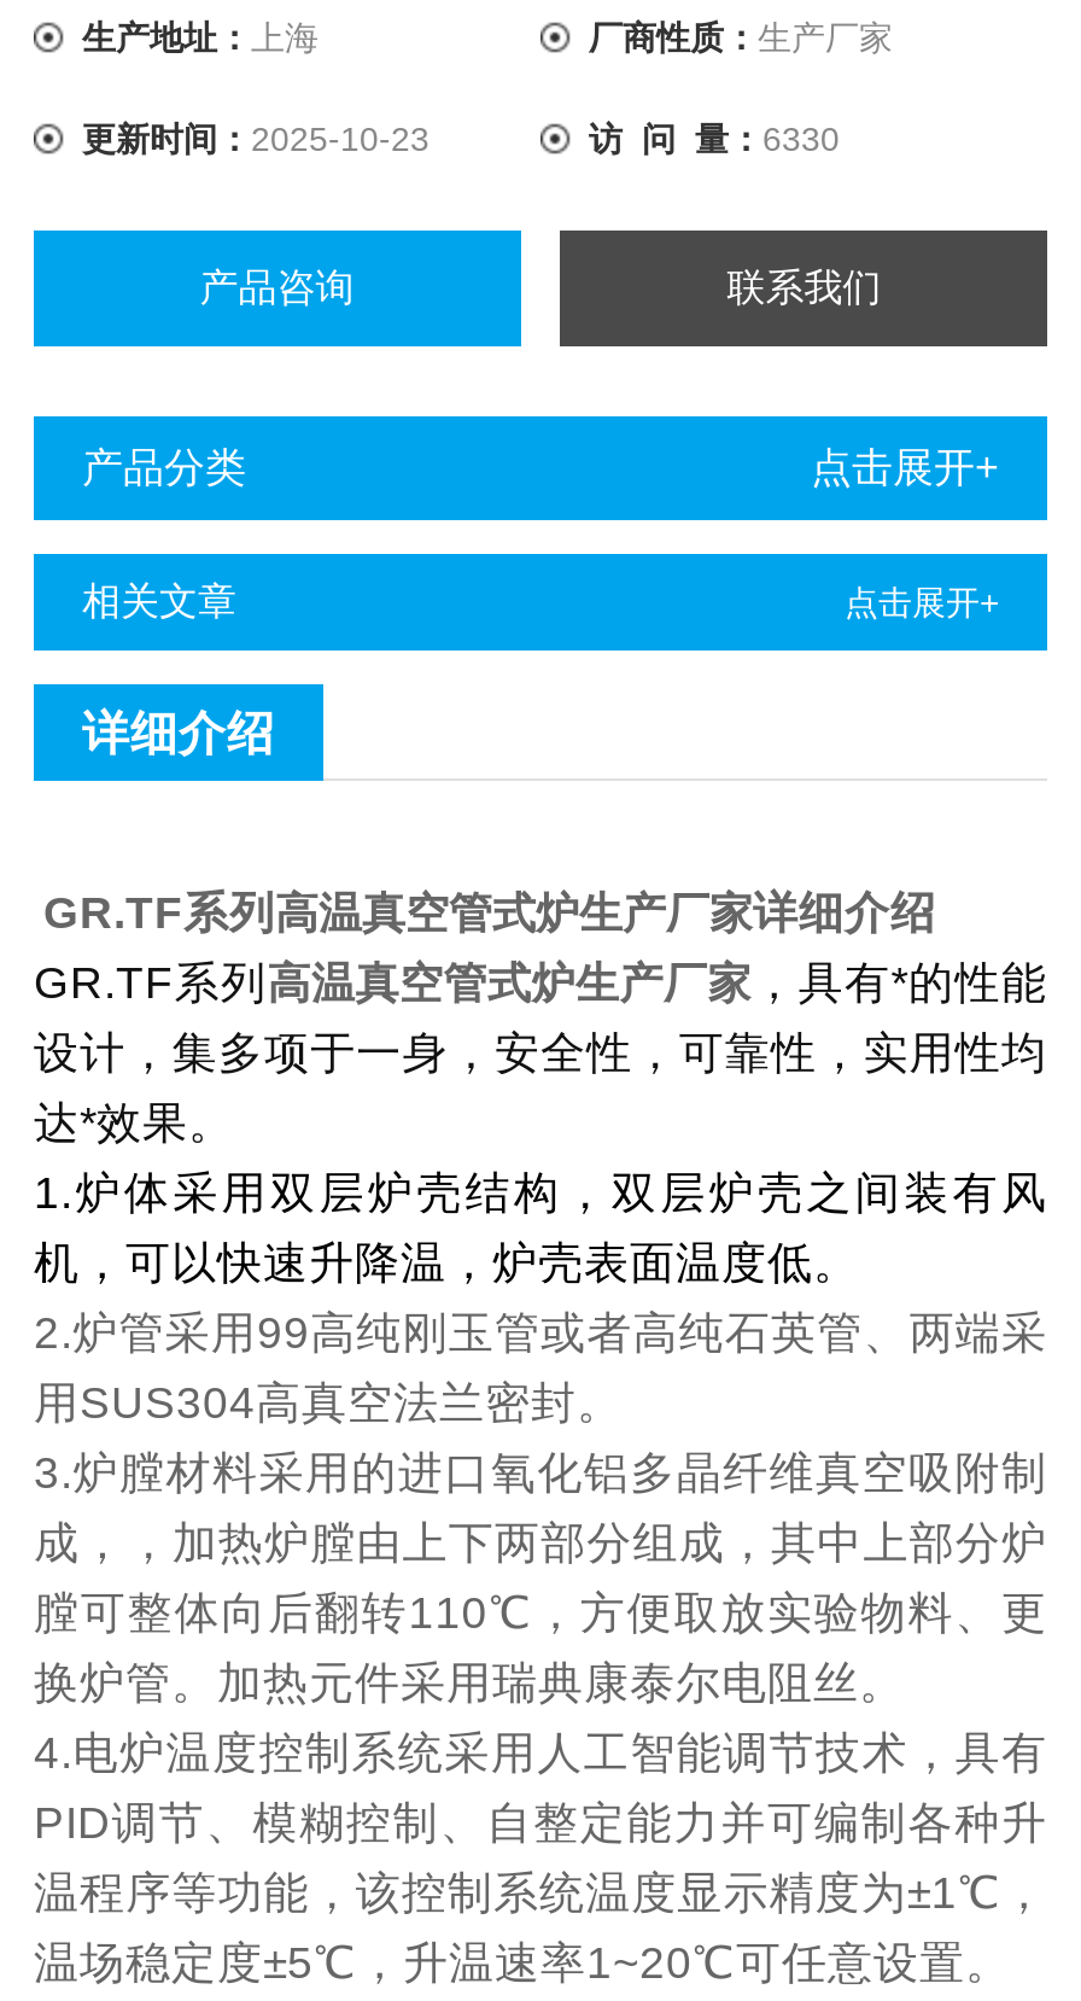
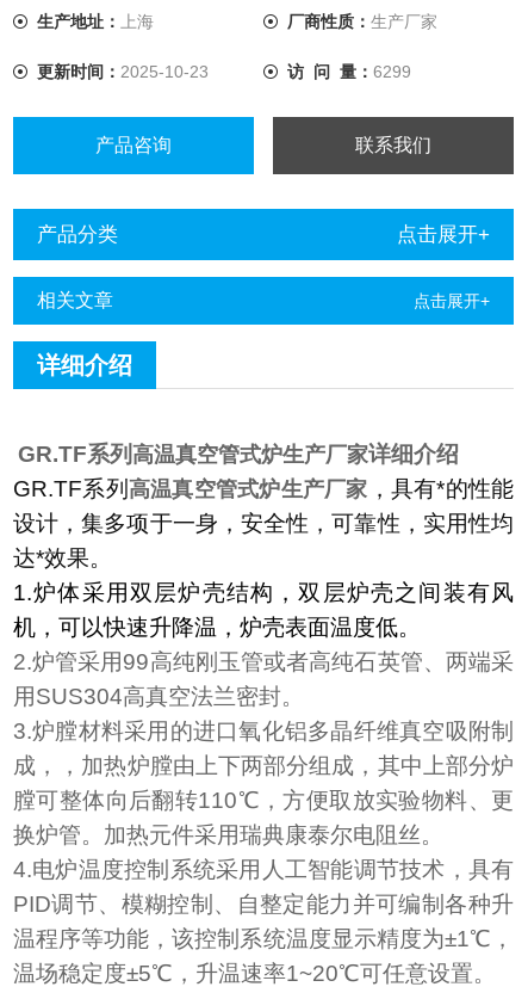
[589,119,840,157] 访 问 量：6330 -> [287,62,411,81] 访 问 量：6299

